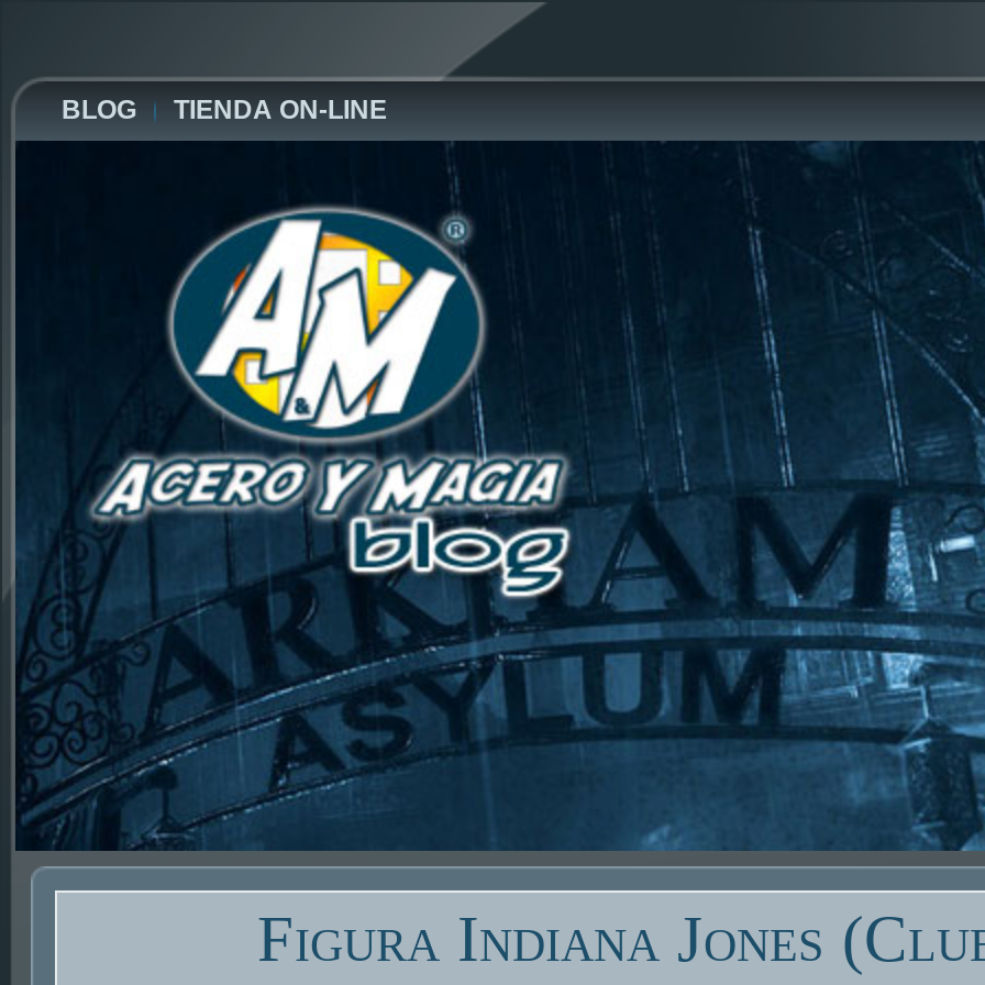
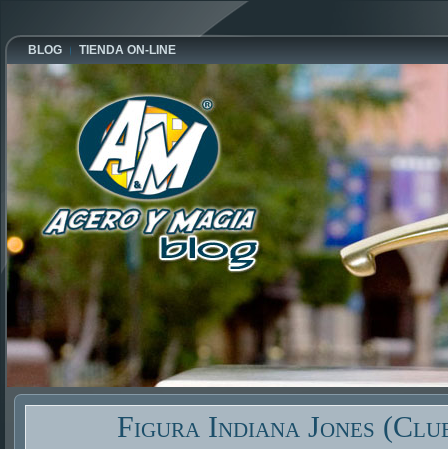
[15,141,978,851] [image] -> [6,63,445,388] [image]

